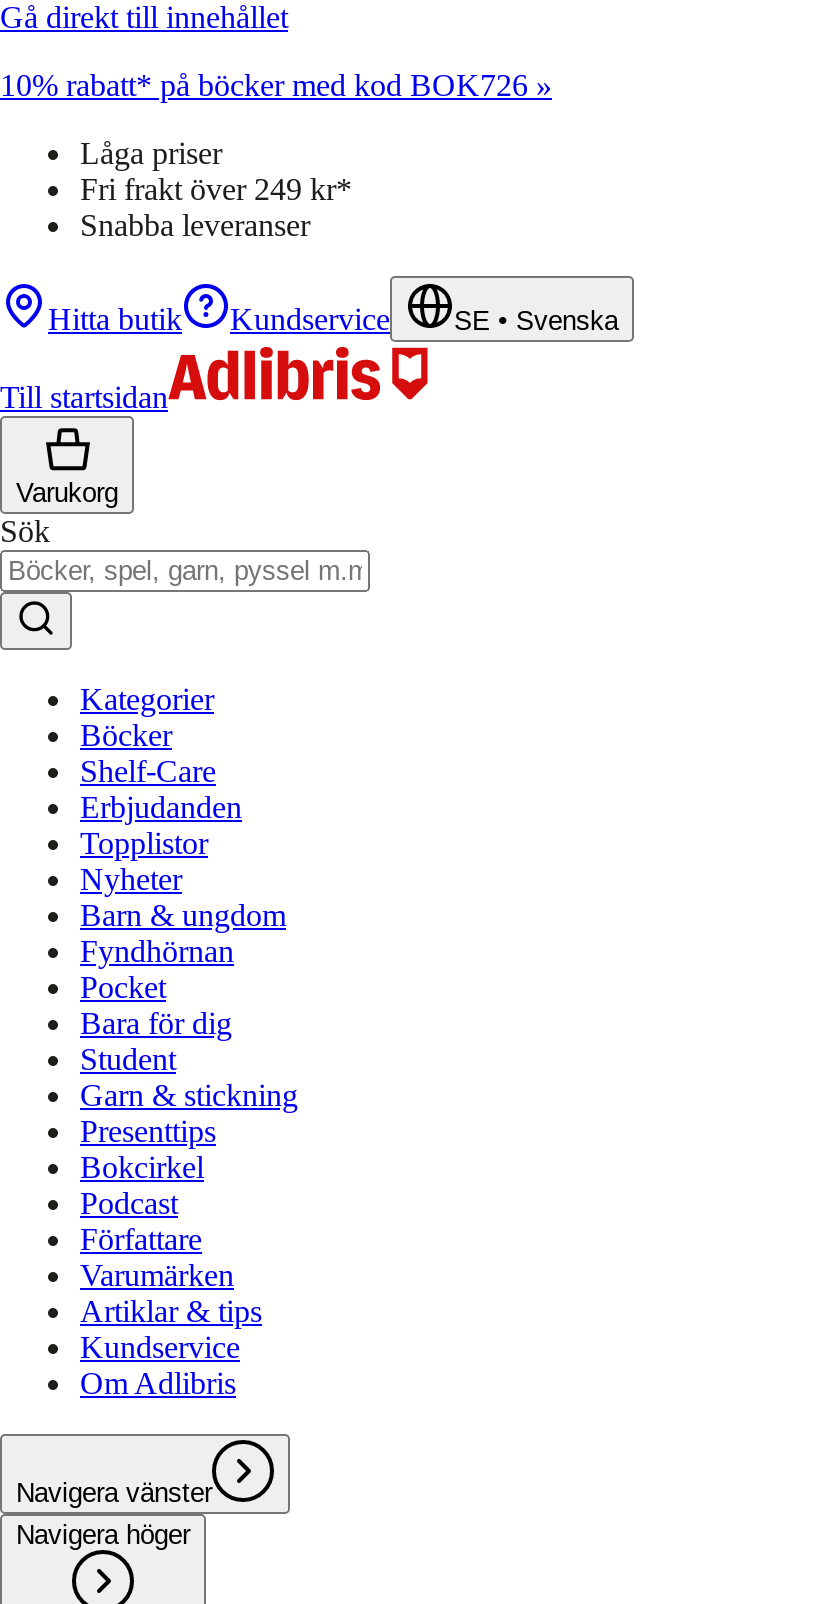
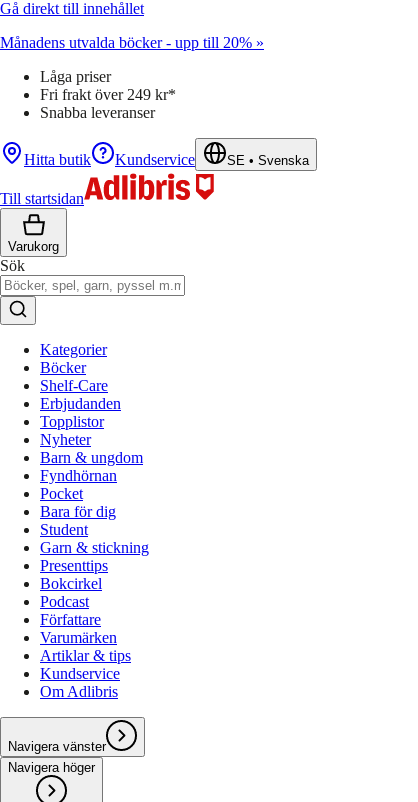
[0,68,552,102] 10% rabatt* på böcker med kod BOK726 » -> [0,34,264,51] Månadens utvalda böcker - upp till 20% »

